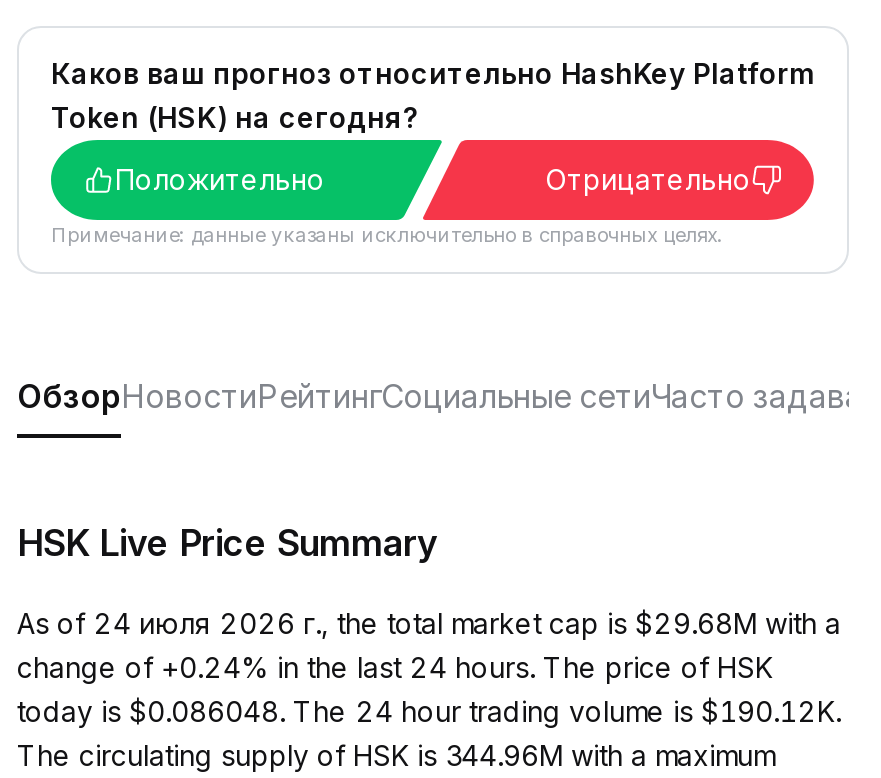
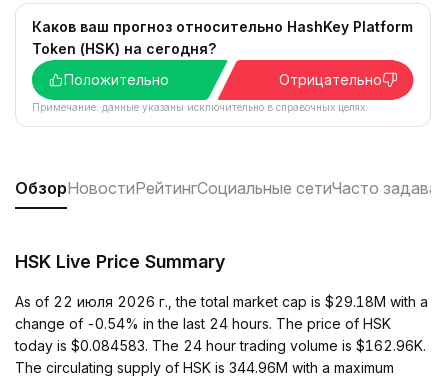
[17,606,841,640] As of 24 июля 2026 г., the total market cap is $29.68M with a -> [15,293,428,310] As of 22 июля 2026 г., the total market cap is $29.18M with a
[17,650,773,684] change of +0.24% in the last 24 hours. The price of HSK -> [15,315,391,332] change of -0.54% in the last 24 hours. The price of HSK
[17,694,841,728] today is $0.086048. The 24 hour trading volume is $190.12K. -> [15,337,426,354] today is $0.084583. The 24 hour trading volume is $162.96K.

